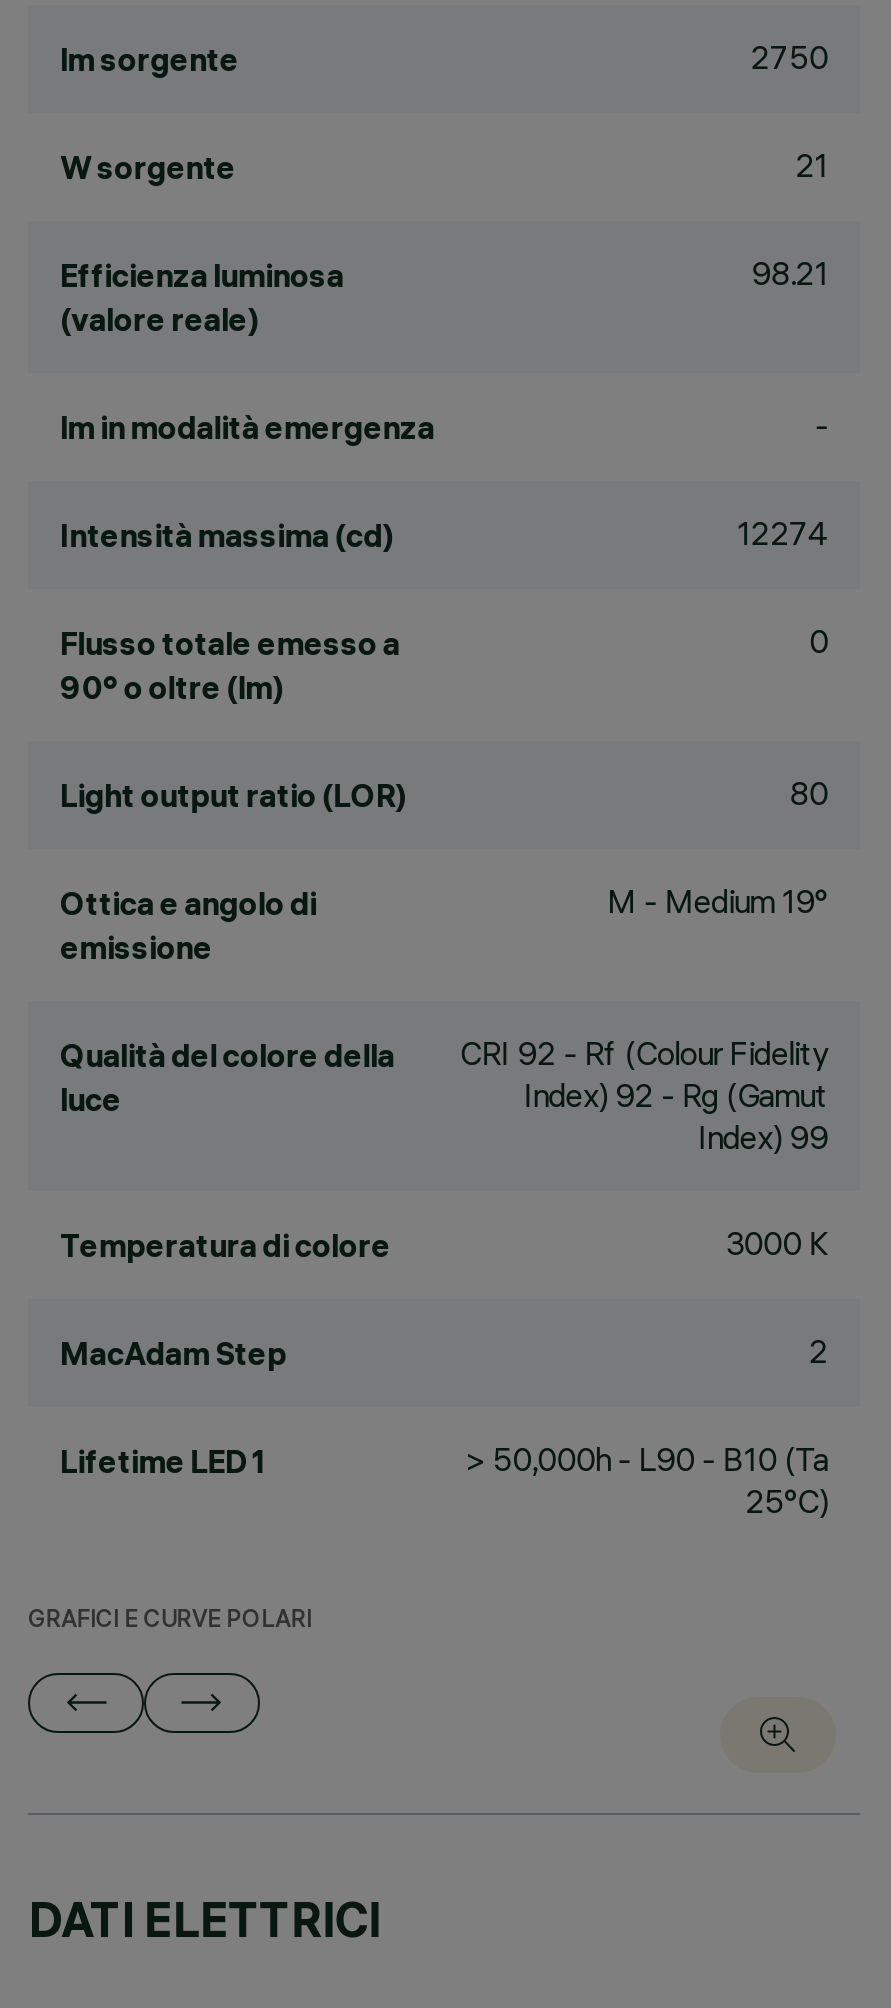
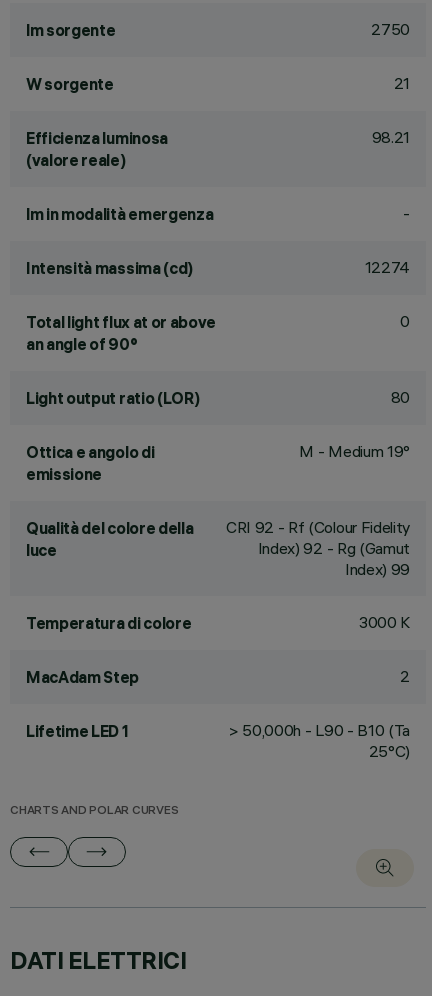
[60,623,400,707] Flusso totale emesso a | 90° o oltre (lm) -> [26,312,216,354] Total light flux at or above | an angle of 90°
[28,1609,311,1635] GRAFICI E CURVE POLARI -> [10,805,178,818] CHARTS AND POLAR CURVES

